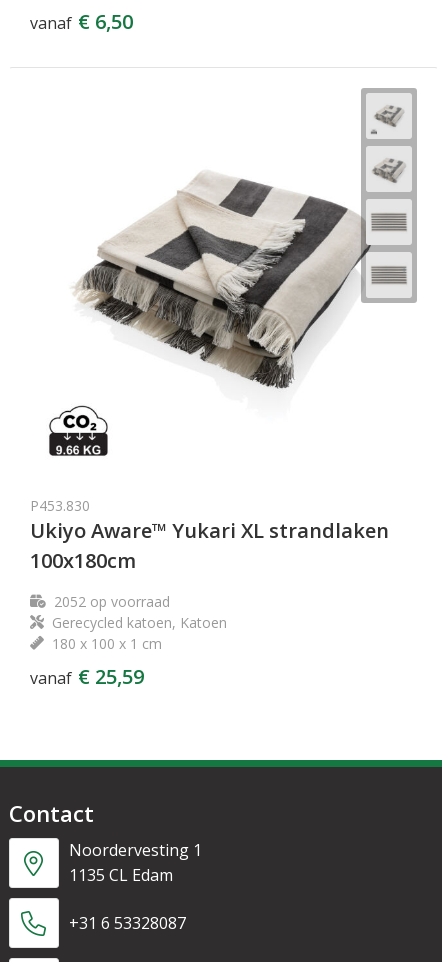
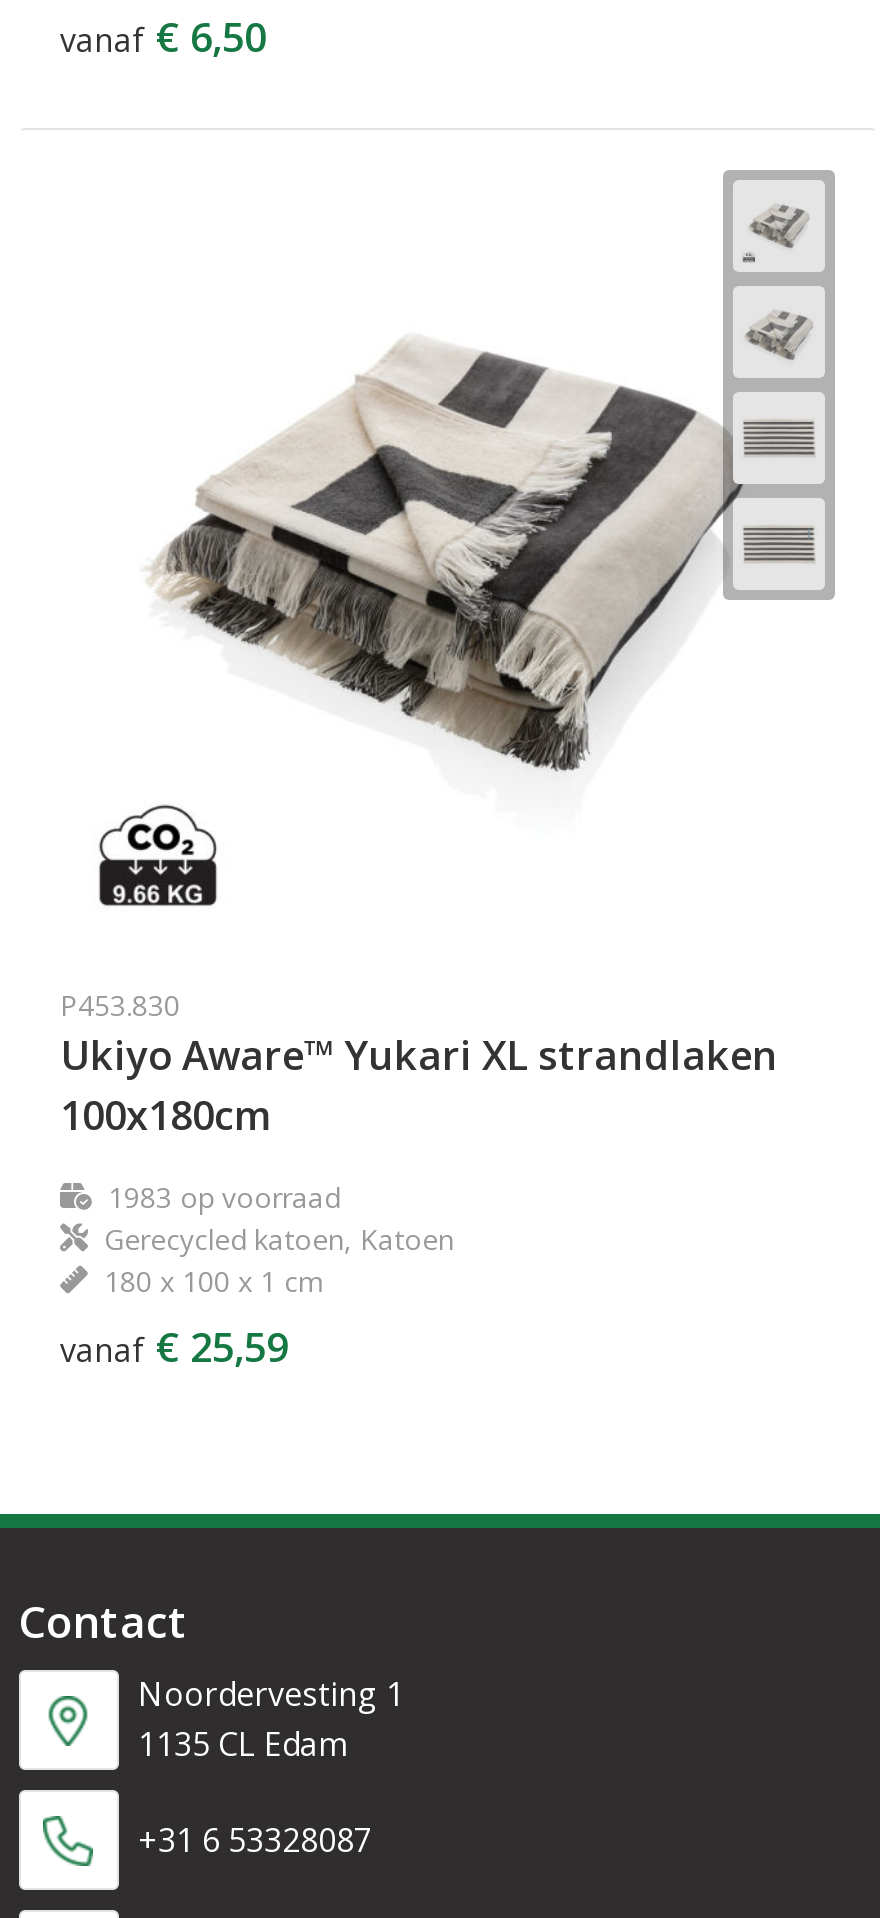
[53,592,169,611] 2052 op voorraad -> [108,1178,340,1216] 1983 op voorraad

